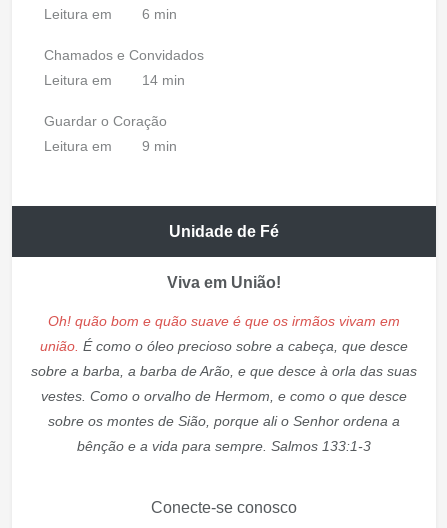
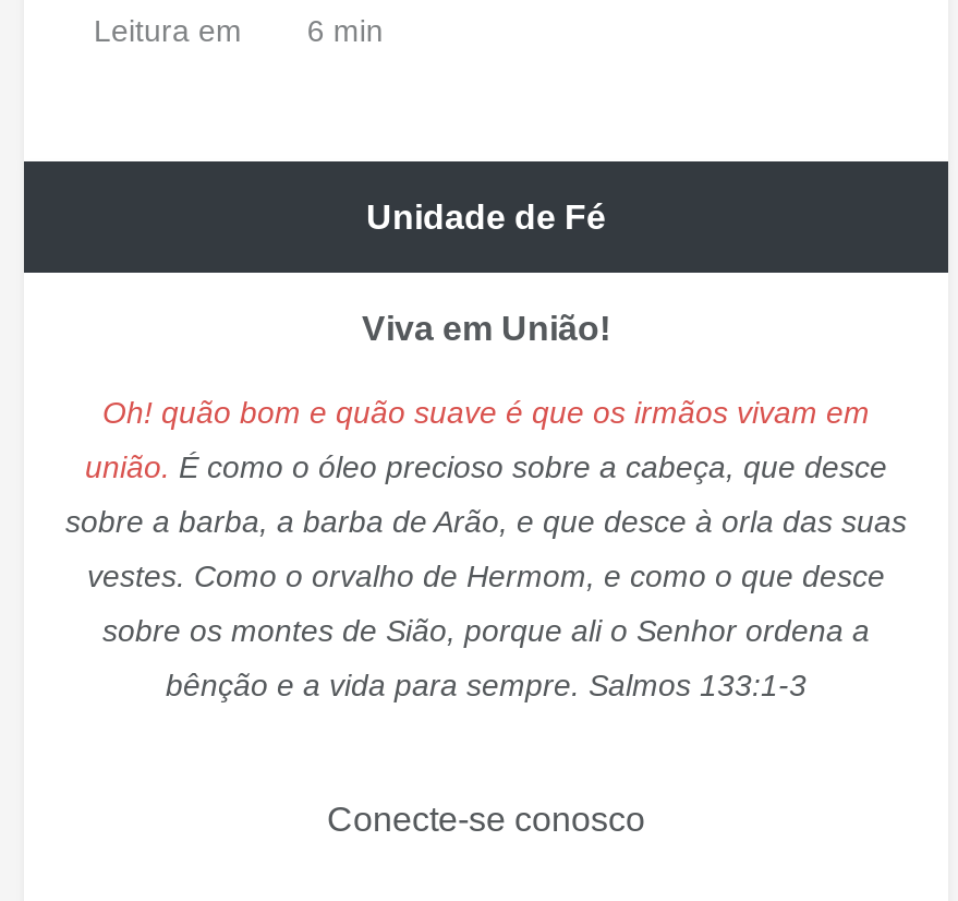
[44,47,204,154] Chamados e Convidados | Leitura em | 14 min | Guardar o Coração | Leitura em | 9 min -> none

